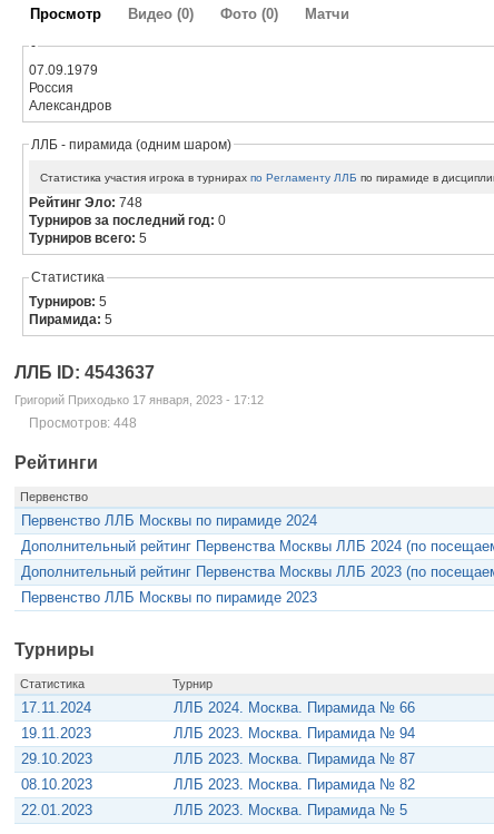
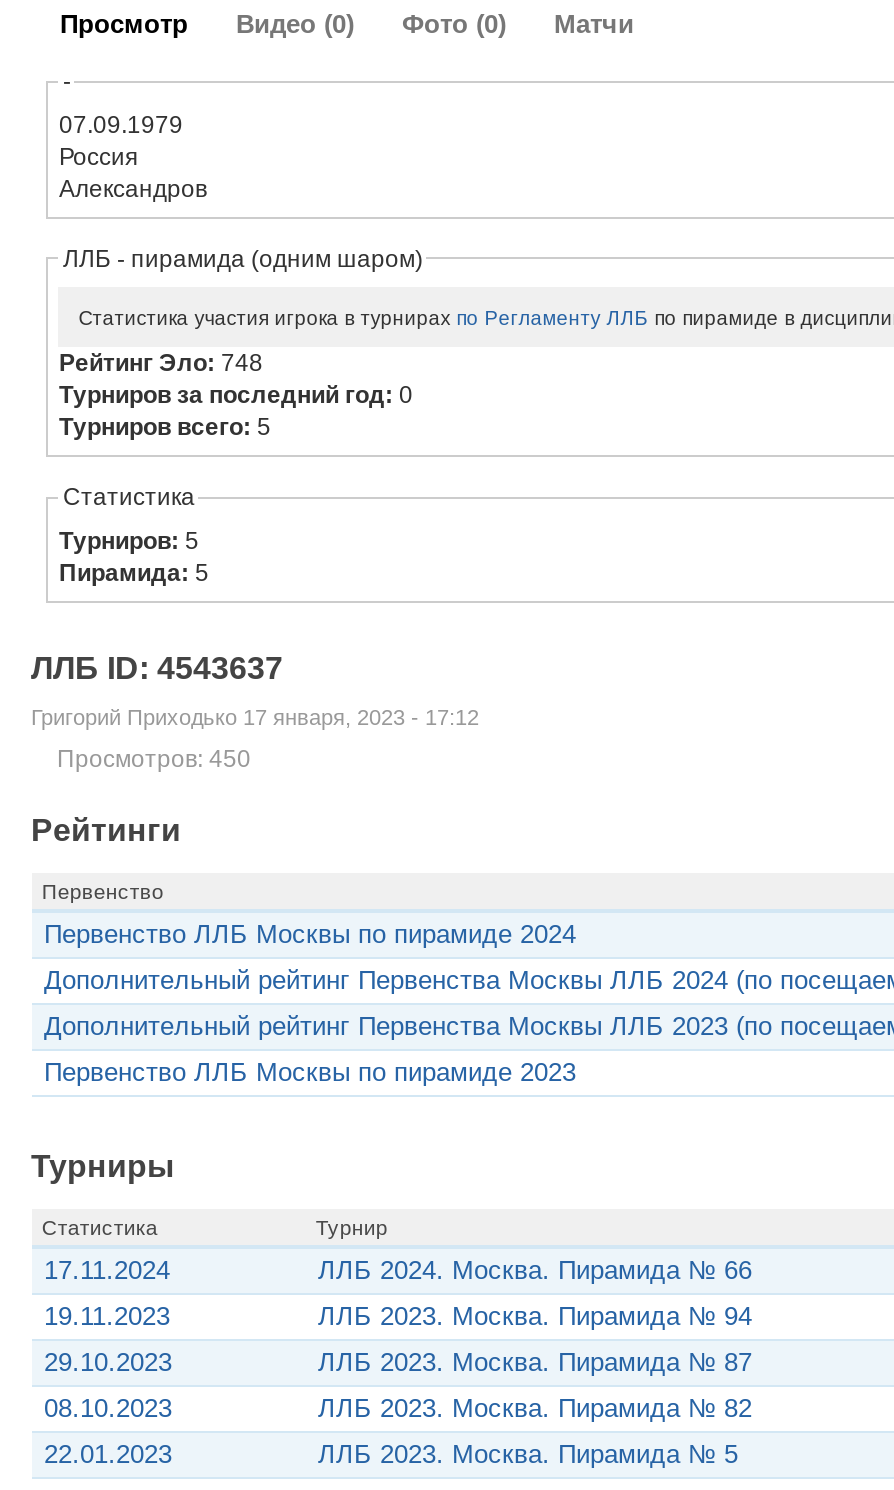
[28,415,136,431] Просмотров: 448 -> [57,745,251,773] Просмотров: 450

